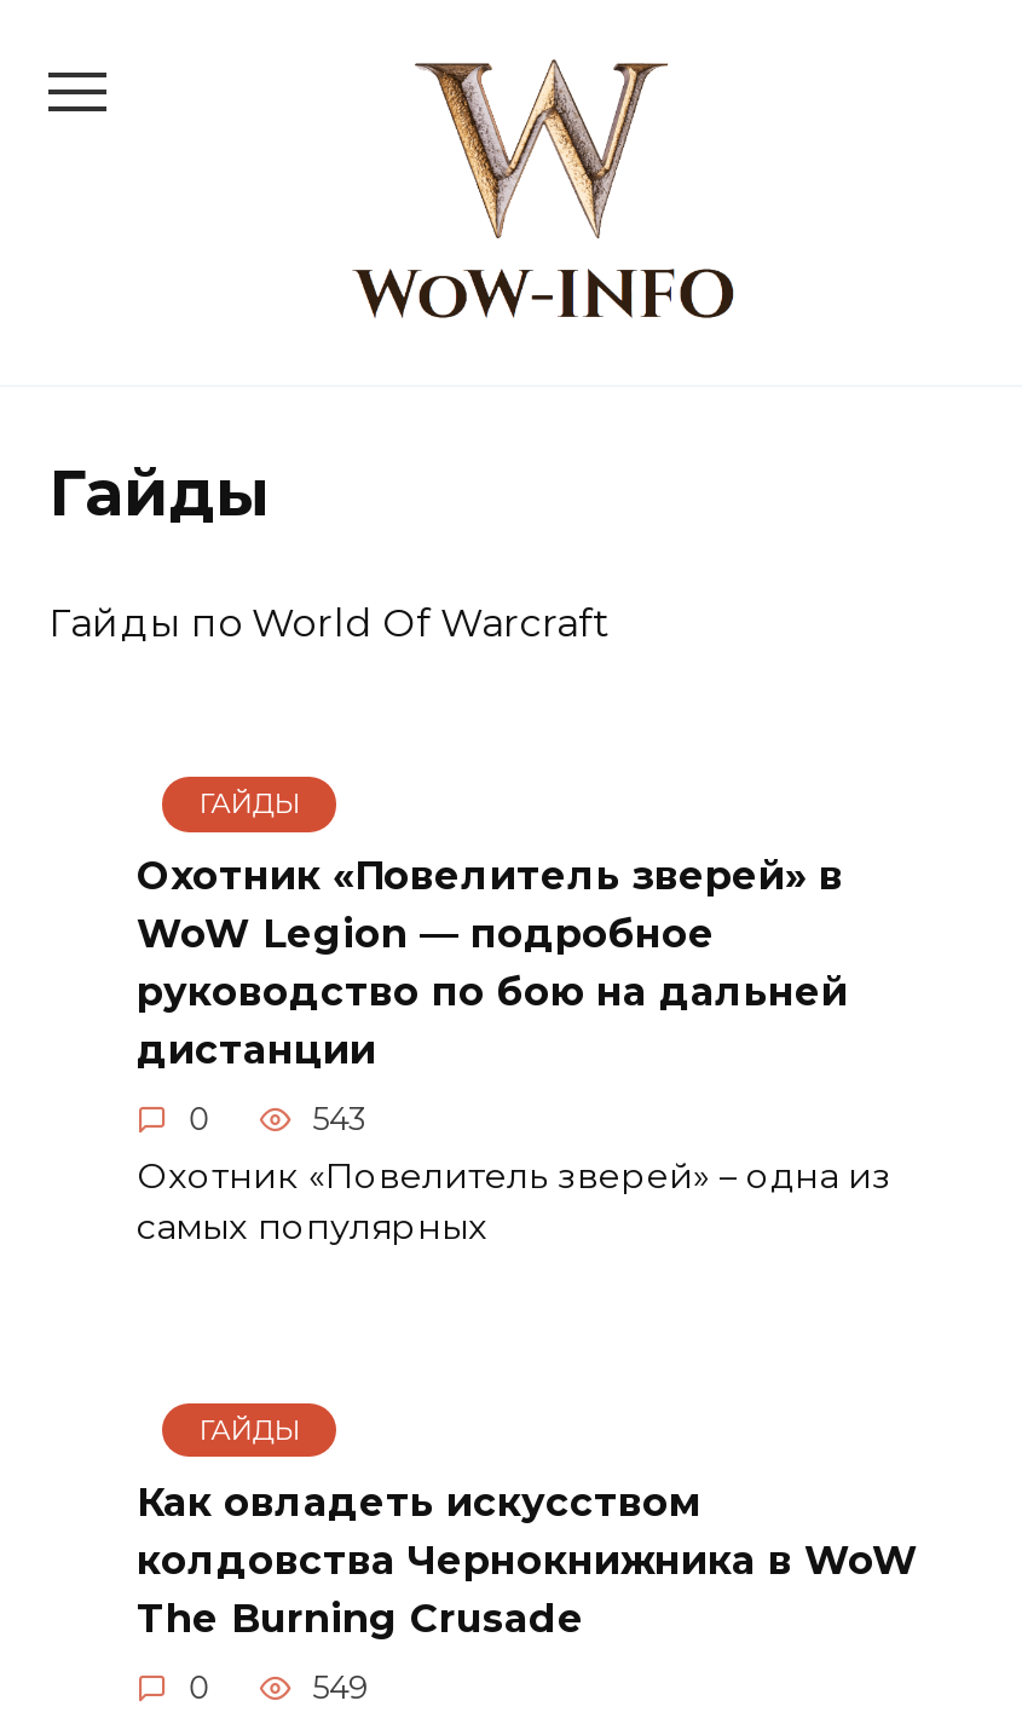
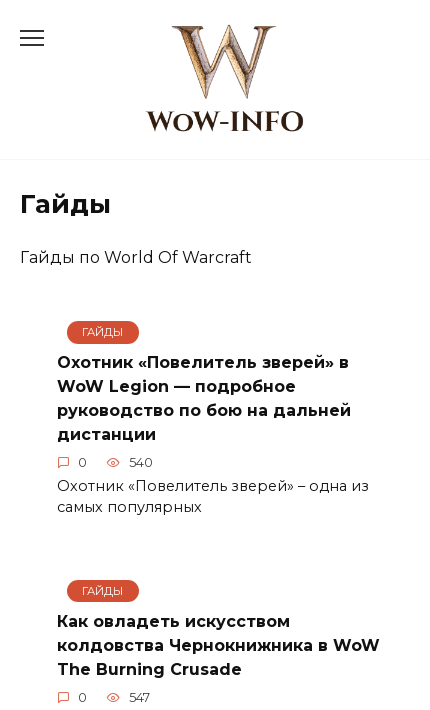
[312,1102,368,1138] 543 -> [129,455,153,470] 540
[312,1670,368,1706] 549 -> [129,690,150,705] 547

